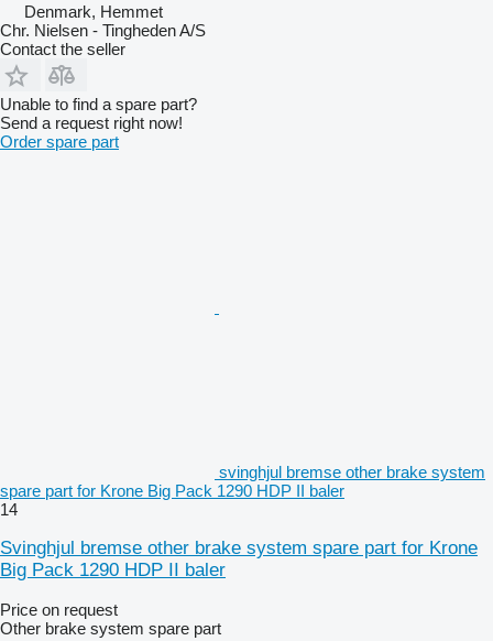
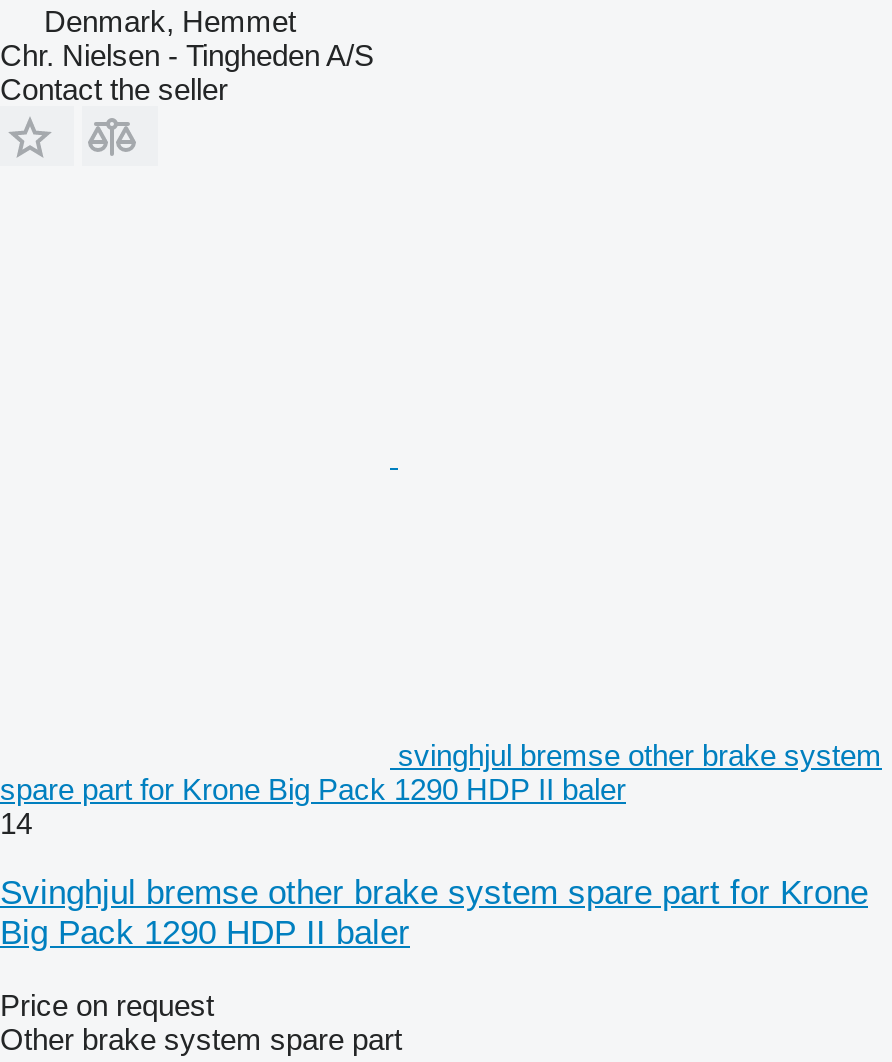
[0,95,197,151] Unable to find a spare part? | Send a request right now! | Order spare part -> none

